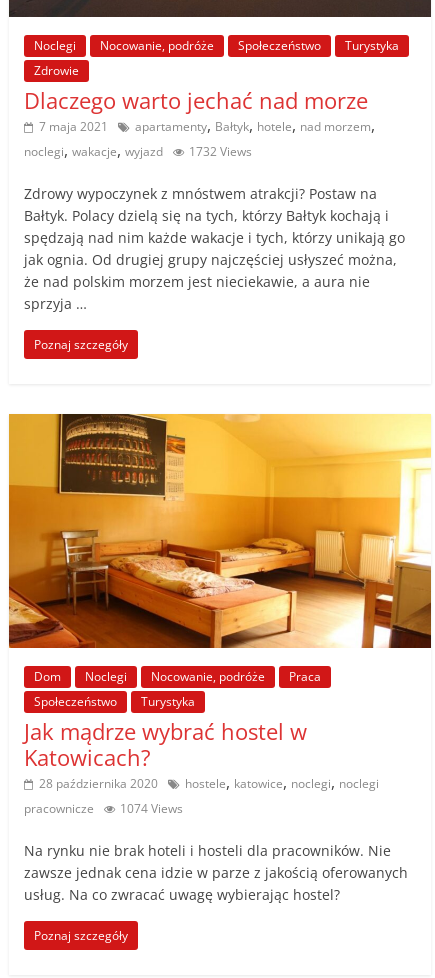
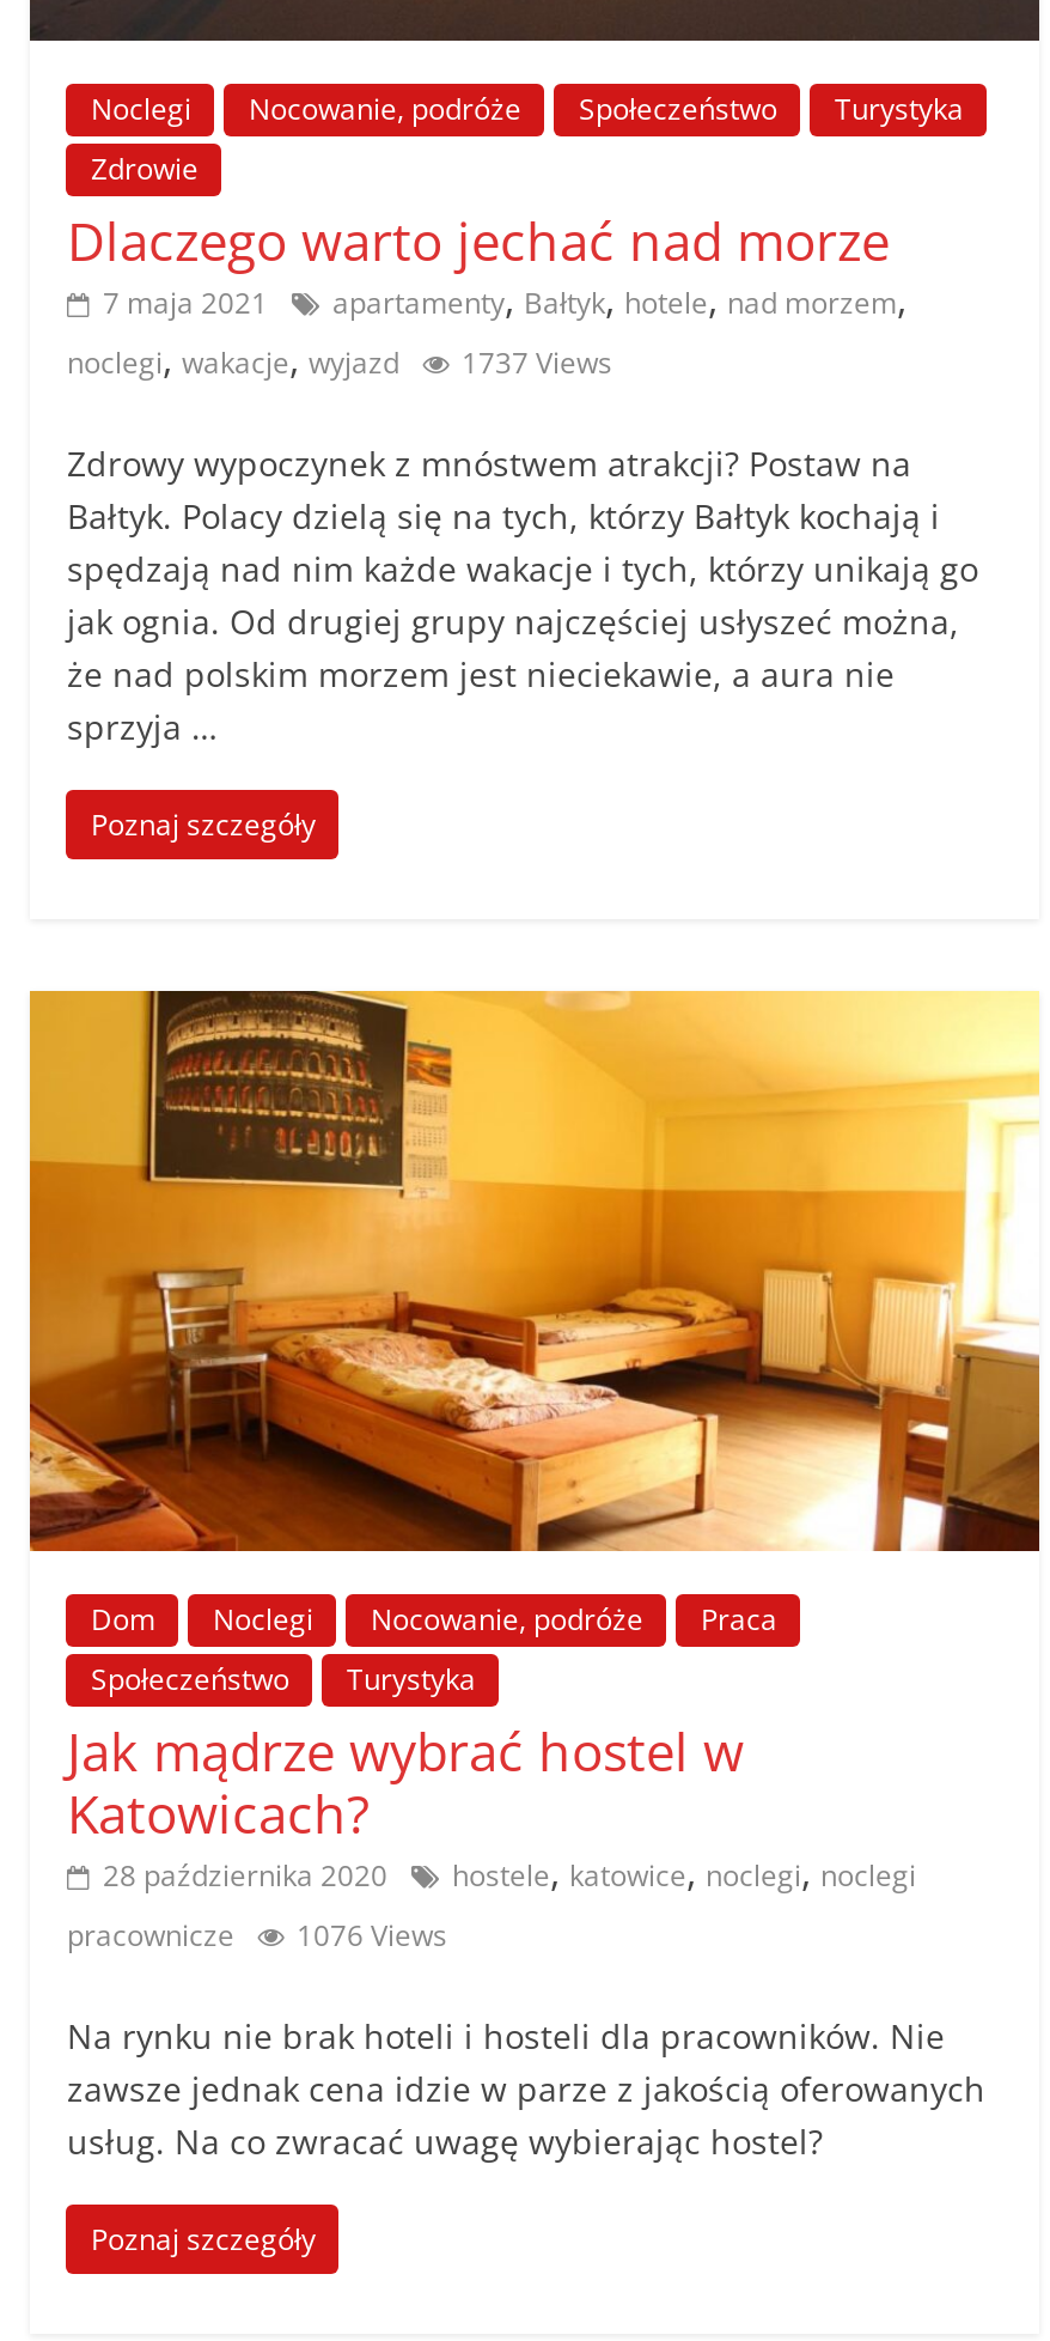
[24,139,252,161] noclegi, wakacje, wyjazd 1732 Views -> [67,332,612,384] noclegi, wakacje, wyjazd 1737 Views
[24,800,183,817] pracownicze 1074 Views -> [67,1915,447,1955] pracownicze 1076 Views

